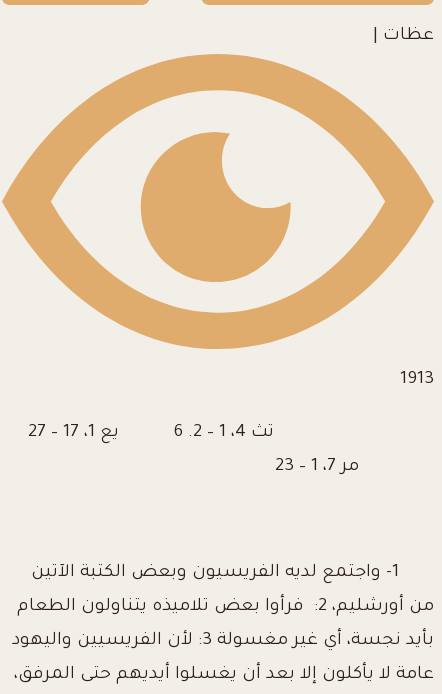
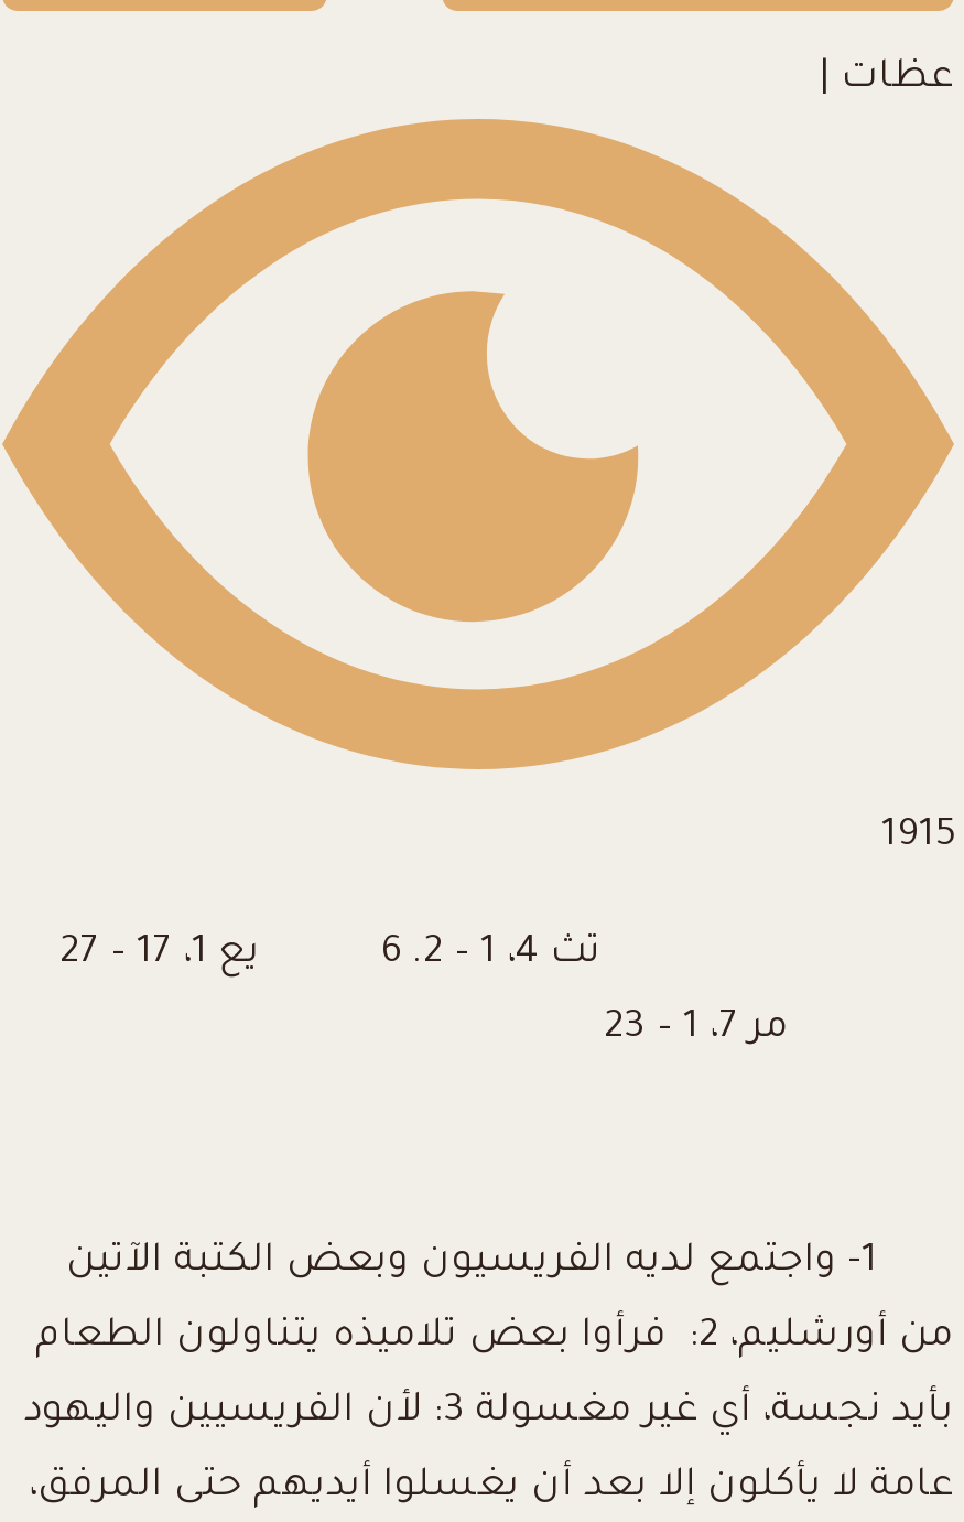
[400,371,434,390] 1913 -> [881,817,954,859] 1915

